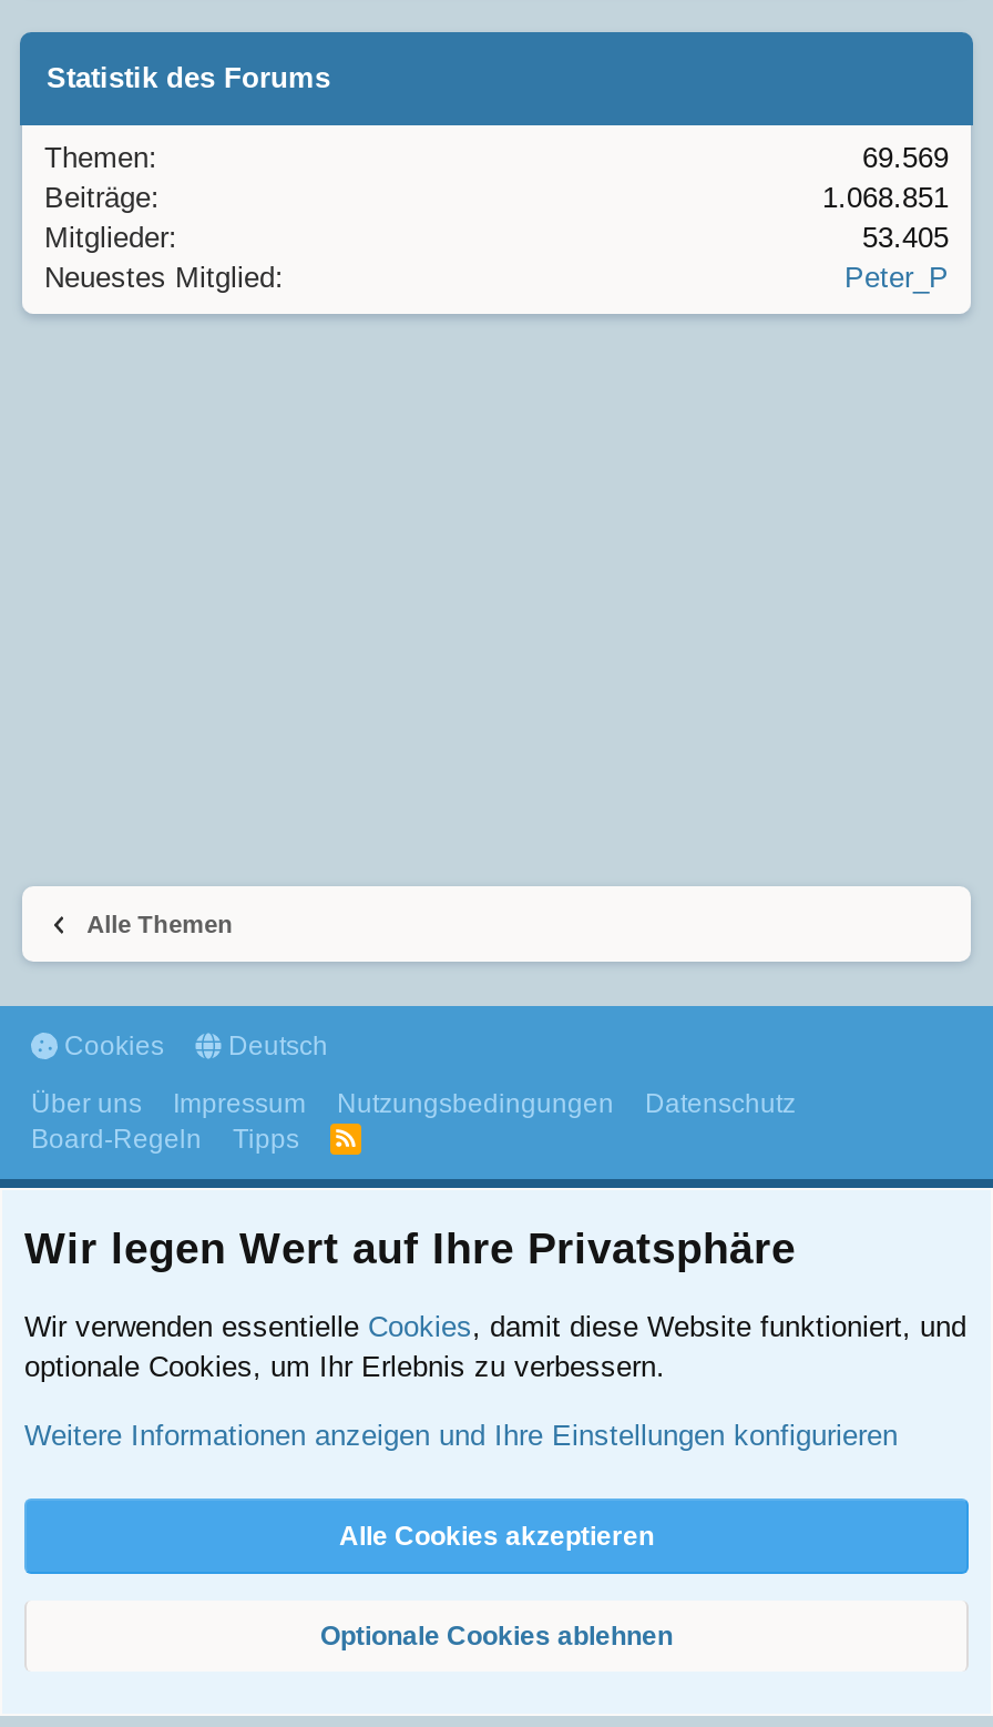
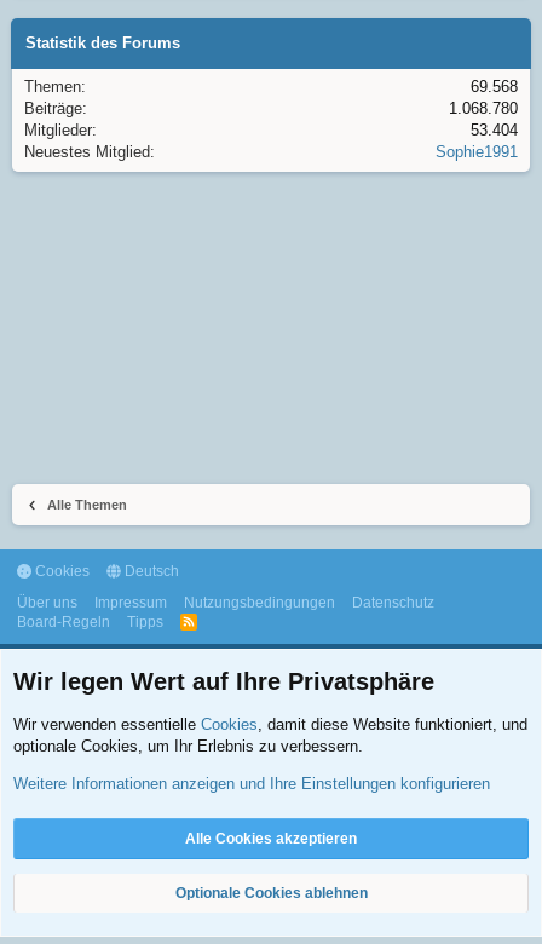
[862,140,949,173] 69.569 -> [471,77,518,95] 69.568
[822,180,949,213] 1.068.851 -> [449,99,518,117] 1.068.780
[862,220,949,253] 53.405 -> [471,120,518,139] 53.404
[844,260,949,293] Peter_P -> [436,142,518,160] Sophie1991

